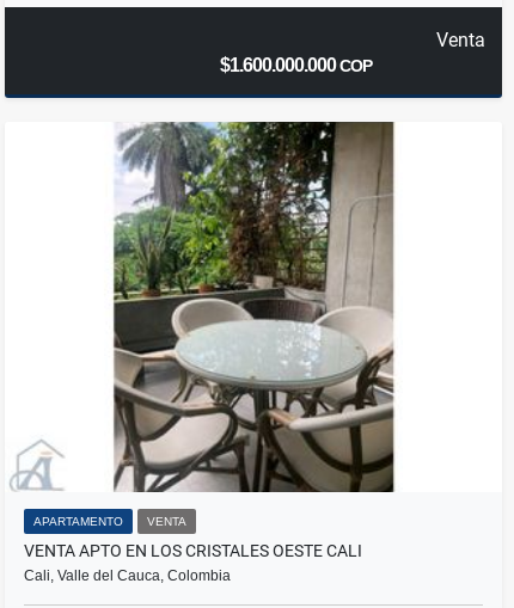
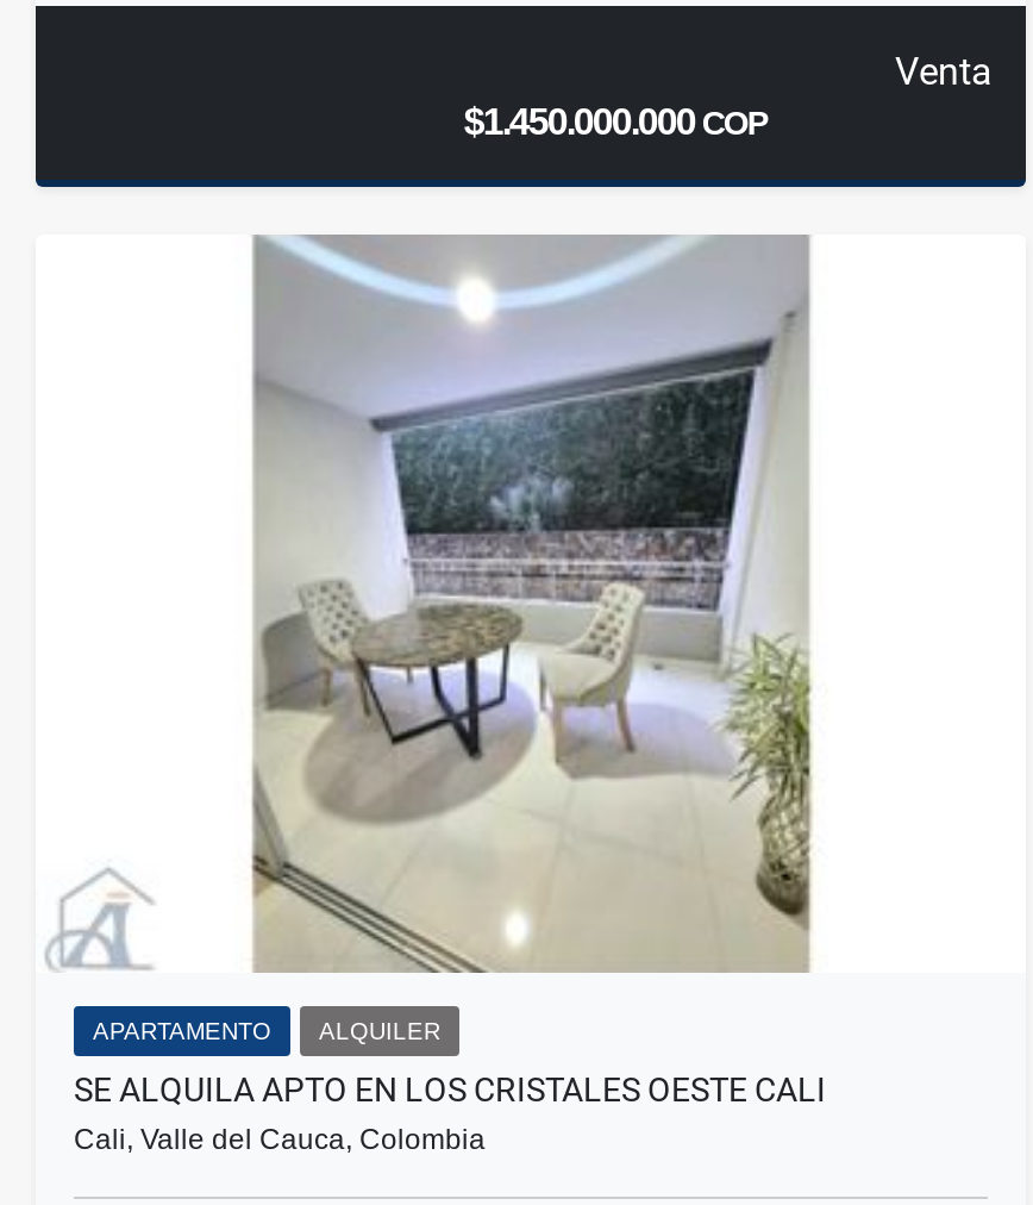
[220,55,372,75] $1.600.000.000 COP -> [464,102,766,142] $1.450.000.000 COP
[114,121,394,528] [image] | VENTA -> [252,235,812,1045] [image] | ALQUILER
[24,541,362,560] VENTA APTO EN LOS CRISTALES OESTE CALI -> [74,1071,826,1109] SE ALQUILA APTO EN LOS CRISTALES OESTE CALI

